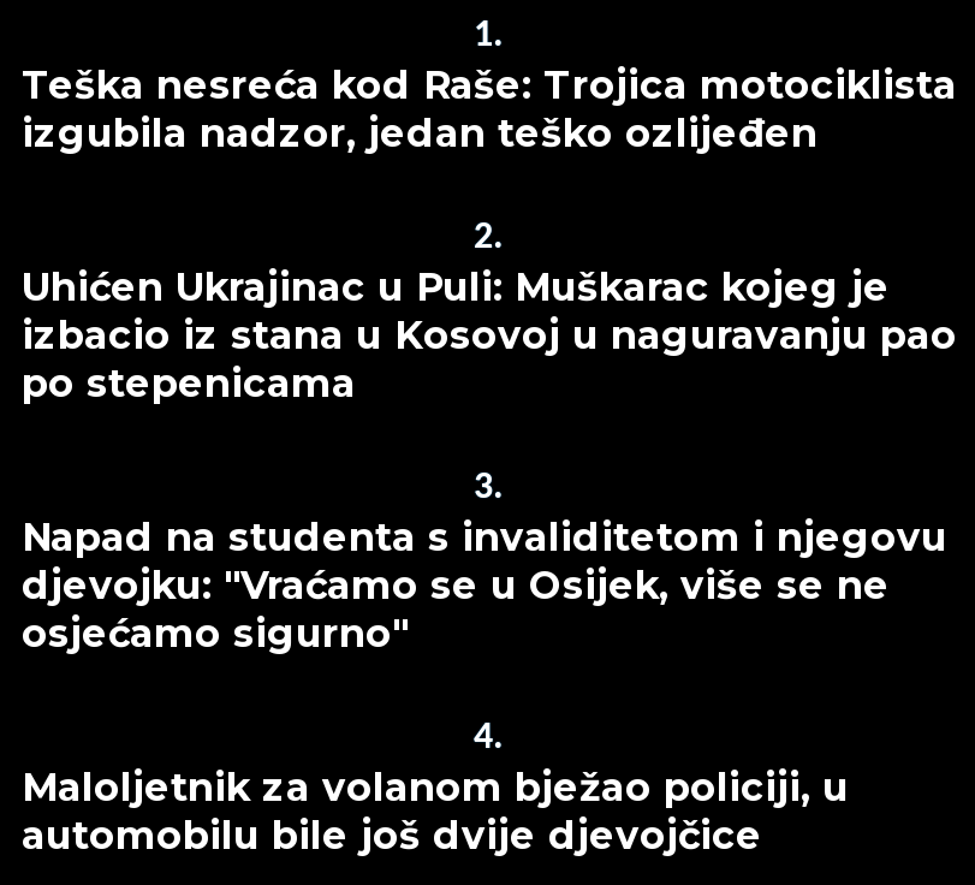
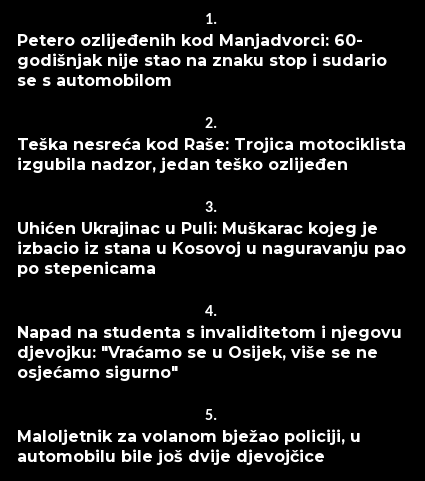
none -> [17,31,387,132] Petero ozlijeđenih kod Manjadvorci: 60- | godišnjak nije stao na znaku stop i sudario | se s automobilom | 2.
[474,218,503,257] 2. -> [205,200,217,216] 3.
[474,468,503,507] 3. -> [205,304,217,320] 4.
[474,719,503,757] 4. -> [205,408,217,424] 5.

